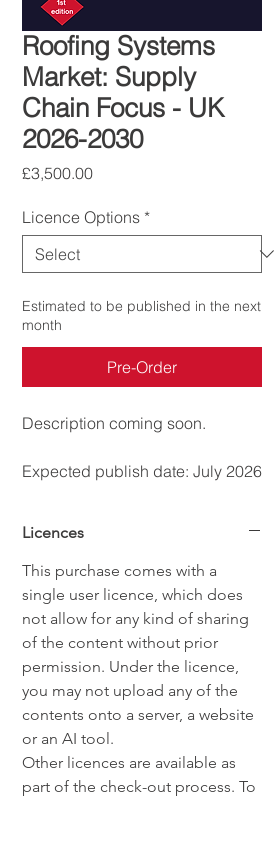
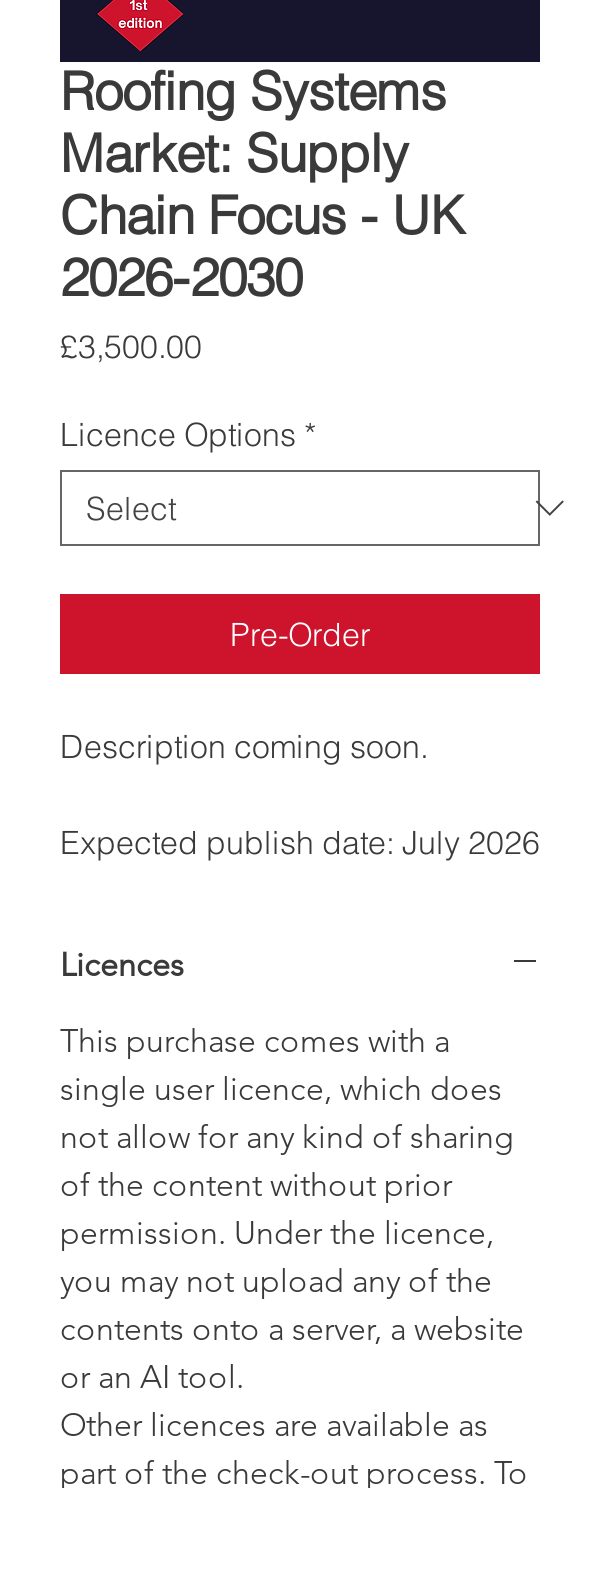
[22,297,261,334] Estimated to be published in the next | month -> none

